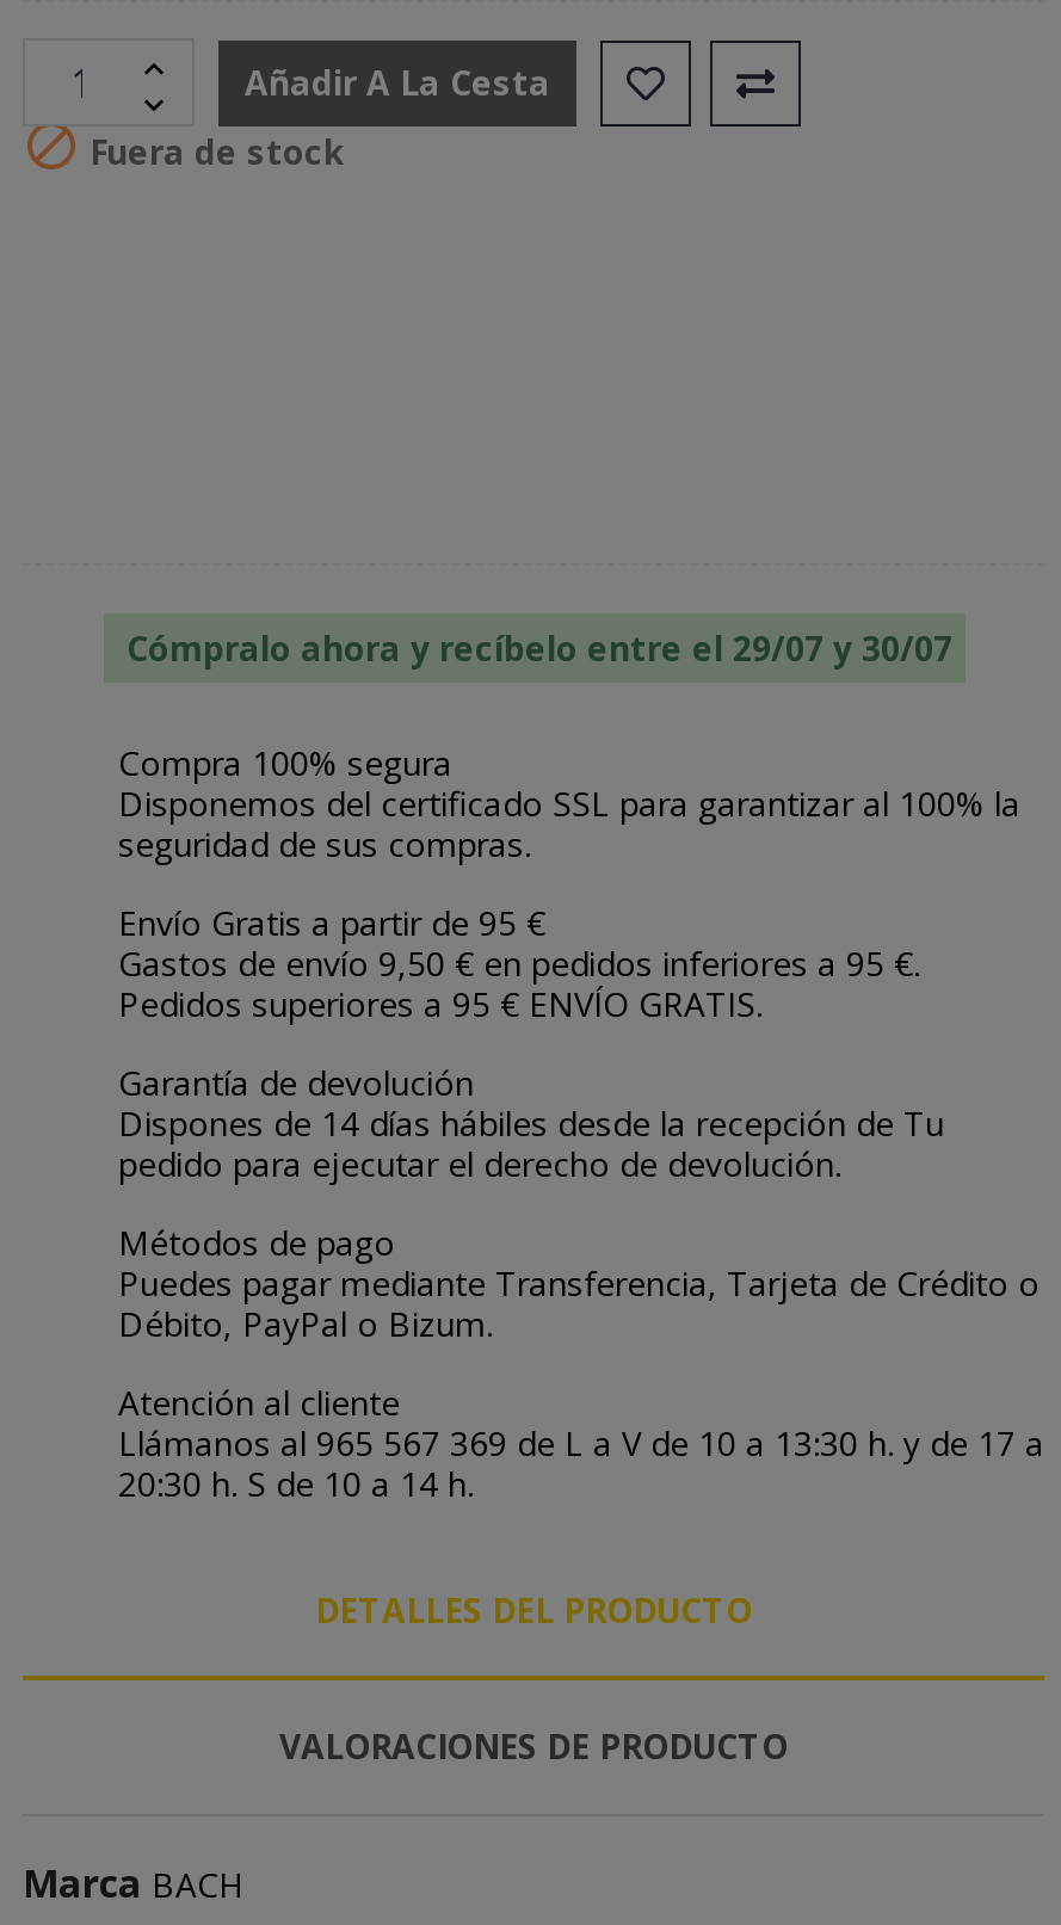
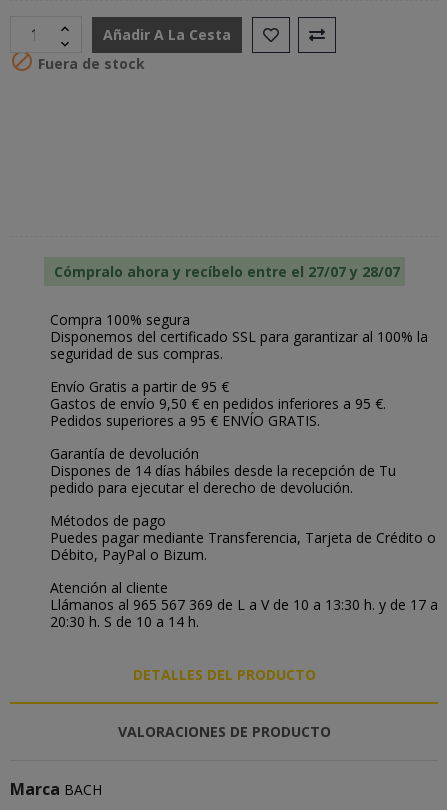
[127,626,952,672] Cómpralo ahora y recíbelo entre el 29/07 y 30/07 -> [53,262,399,281] Cómpralo ahora y recíbelo entre el 27/07 y 28/07

